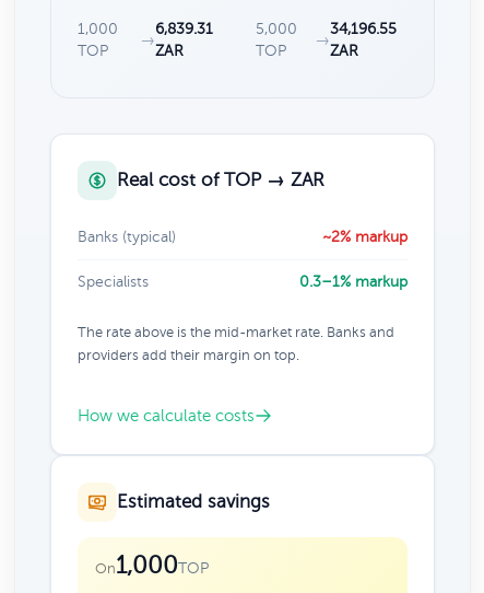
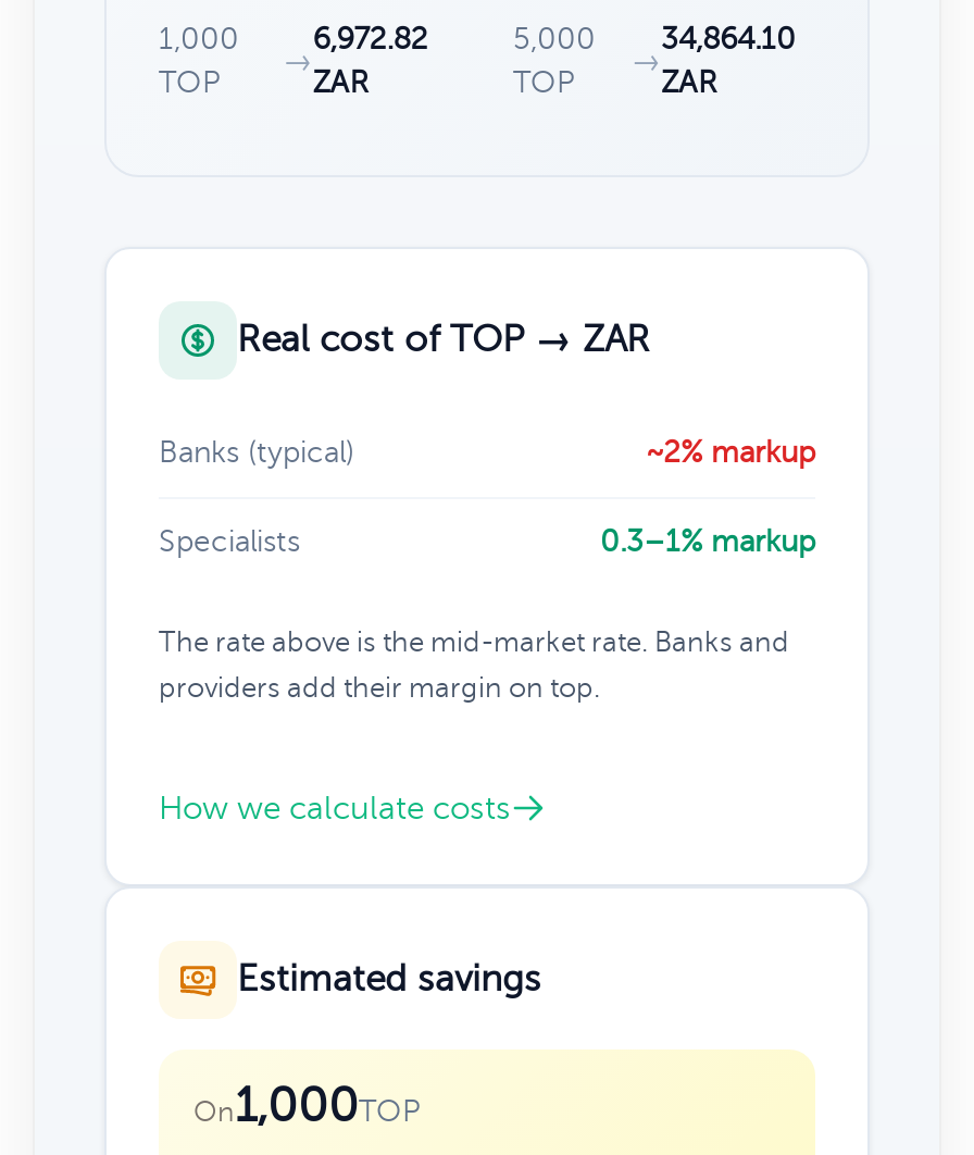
[155,20,213,37] 6,839.31 -> [313,22,428,55] 6,972.82
[330,20,397,37] 34,196.55 -> [661,22,796,55] 34,864.10

